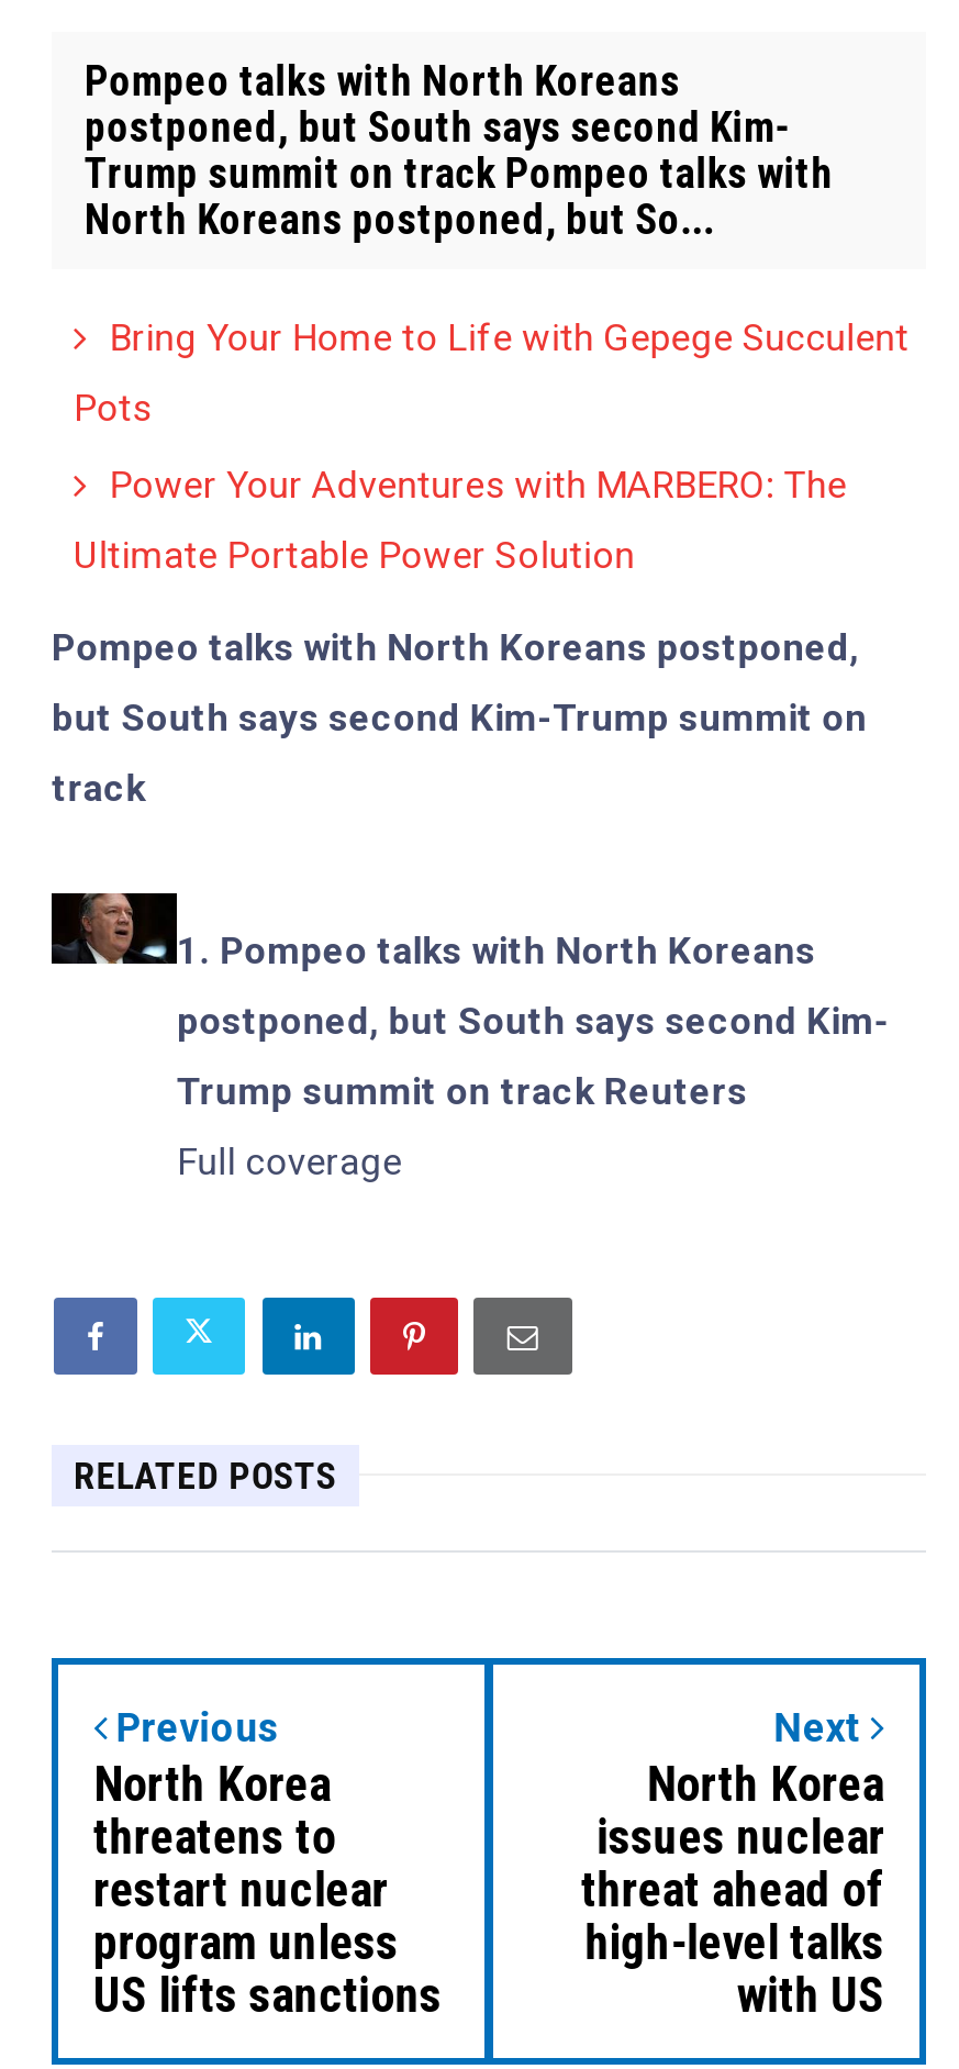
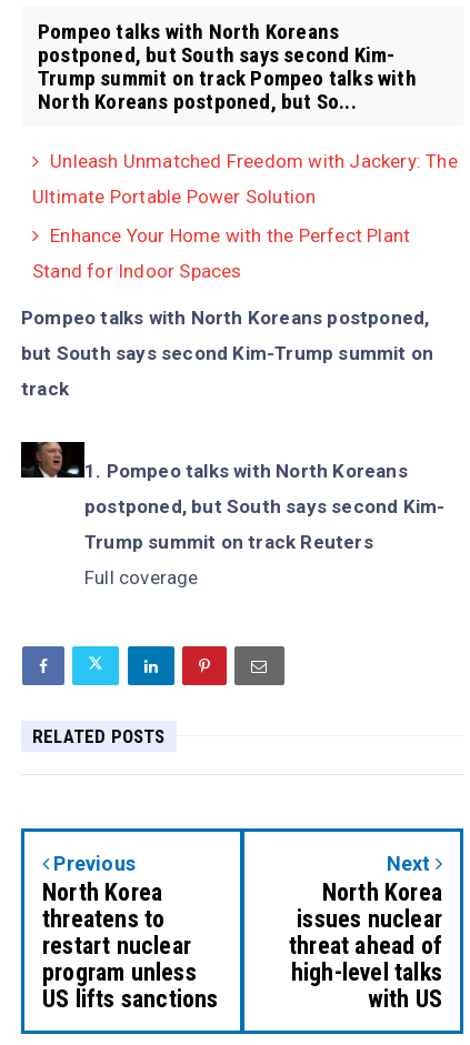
[74,315,909,506] Bring Your Home to Life with Gepege Succulent | Pots | Power Your Adventures with MARBERO: The -> [50,150,458,172] Unleash Unmatched Freedom with Jackery: The
moved [74,532,635,576] -> [32,185,316,207]: Ultimate Portable Power Solution
none -> [32,224,410,282] Enhance Your Home with the Perfect Plant | Stand for Indoor Spaces

